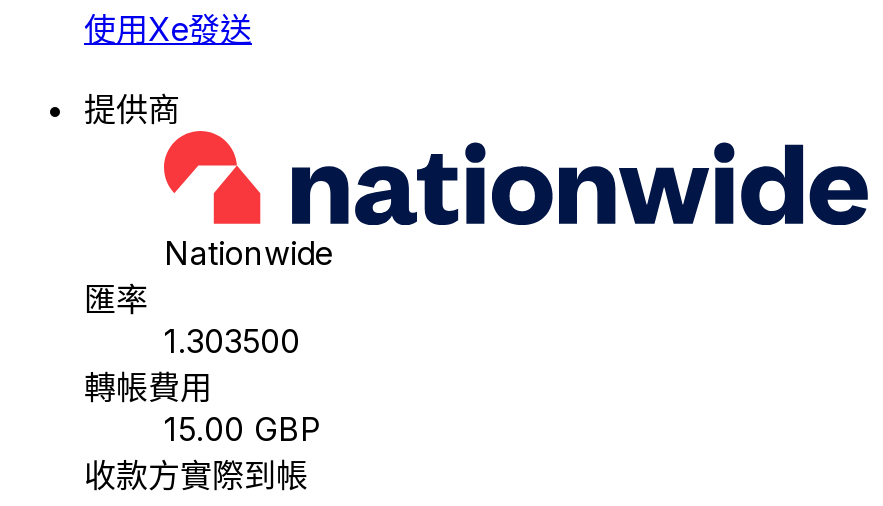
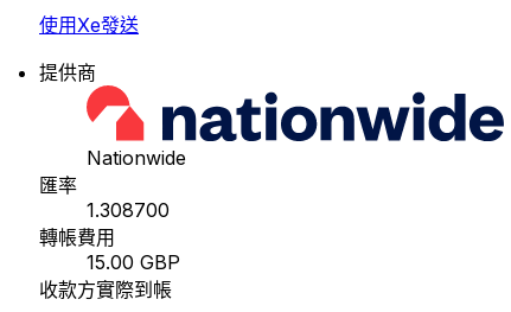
[164,321,300,361] 1.303500 -> [87,198,170,222] 1.308700

